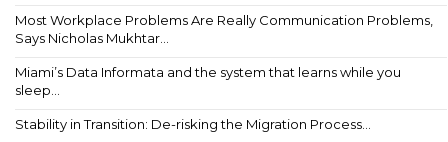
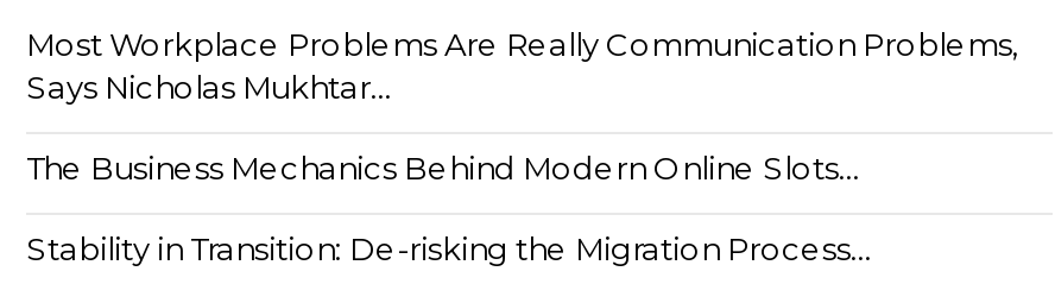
[15,64,401,98] Miami’s Data Informata and the system that learns while you | sleep... -> [26,149,860,187] The Business Mechanics Behind Modern Online Slots...

